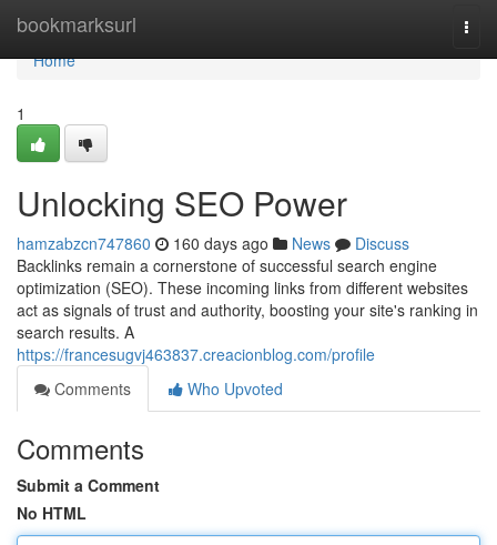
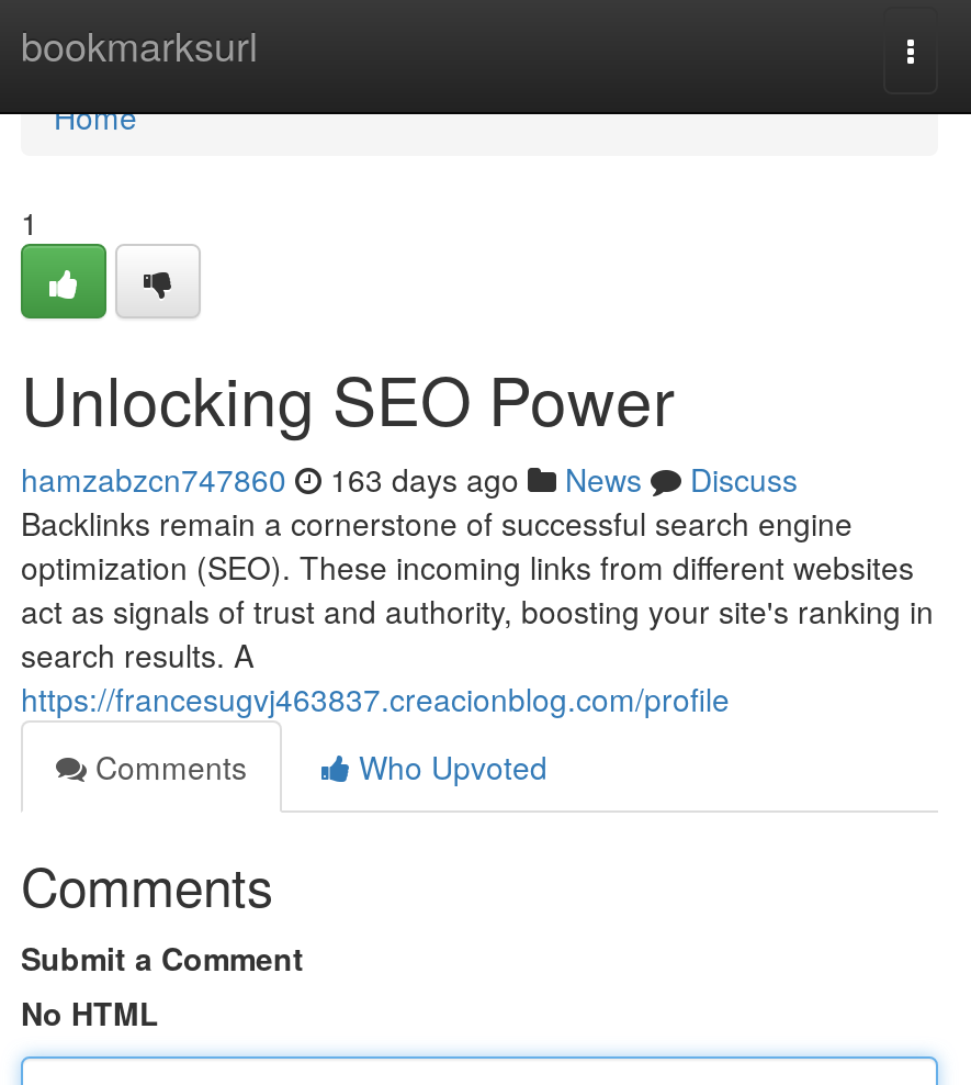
[17,232,409,254] hamzabzcn747860 160 days ago News Discuss -> [21,457,798,501] hamzabzcn747860 163 days ago News Discuss

